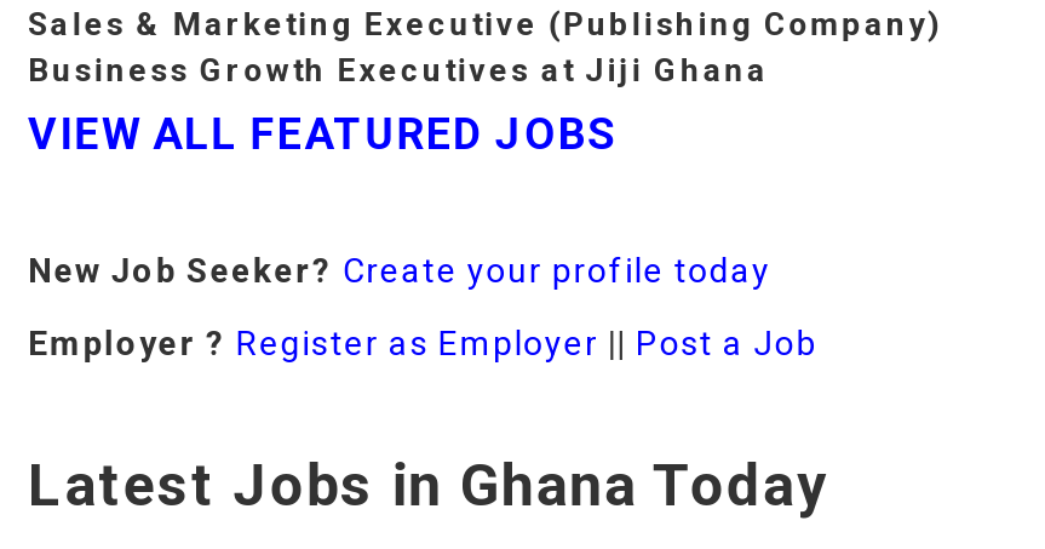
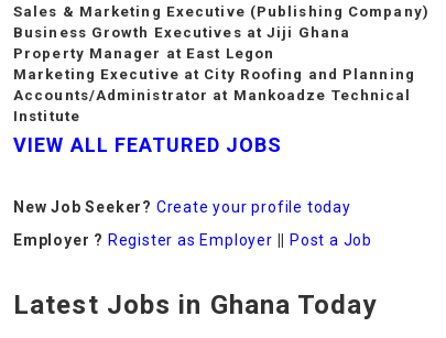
none -> [13,45,415,124] Property Manager at East Legon | Marketing Executive at City Roofing and Planning | Accounts/Administrator at Mankoadze Technical | Institute

